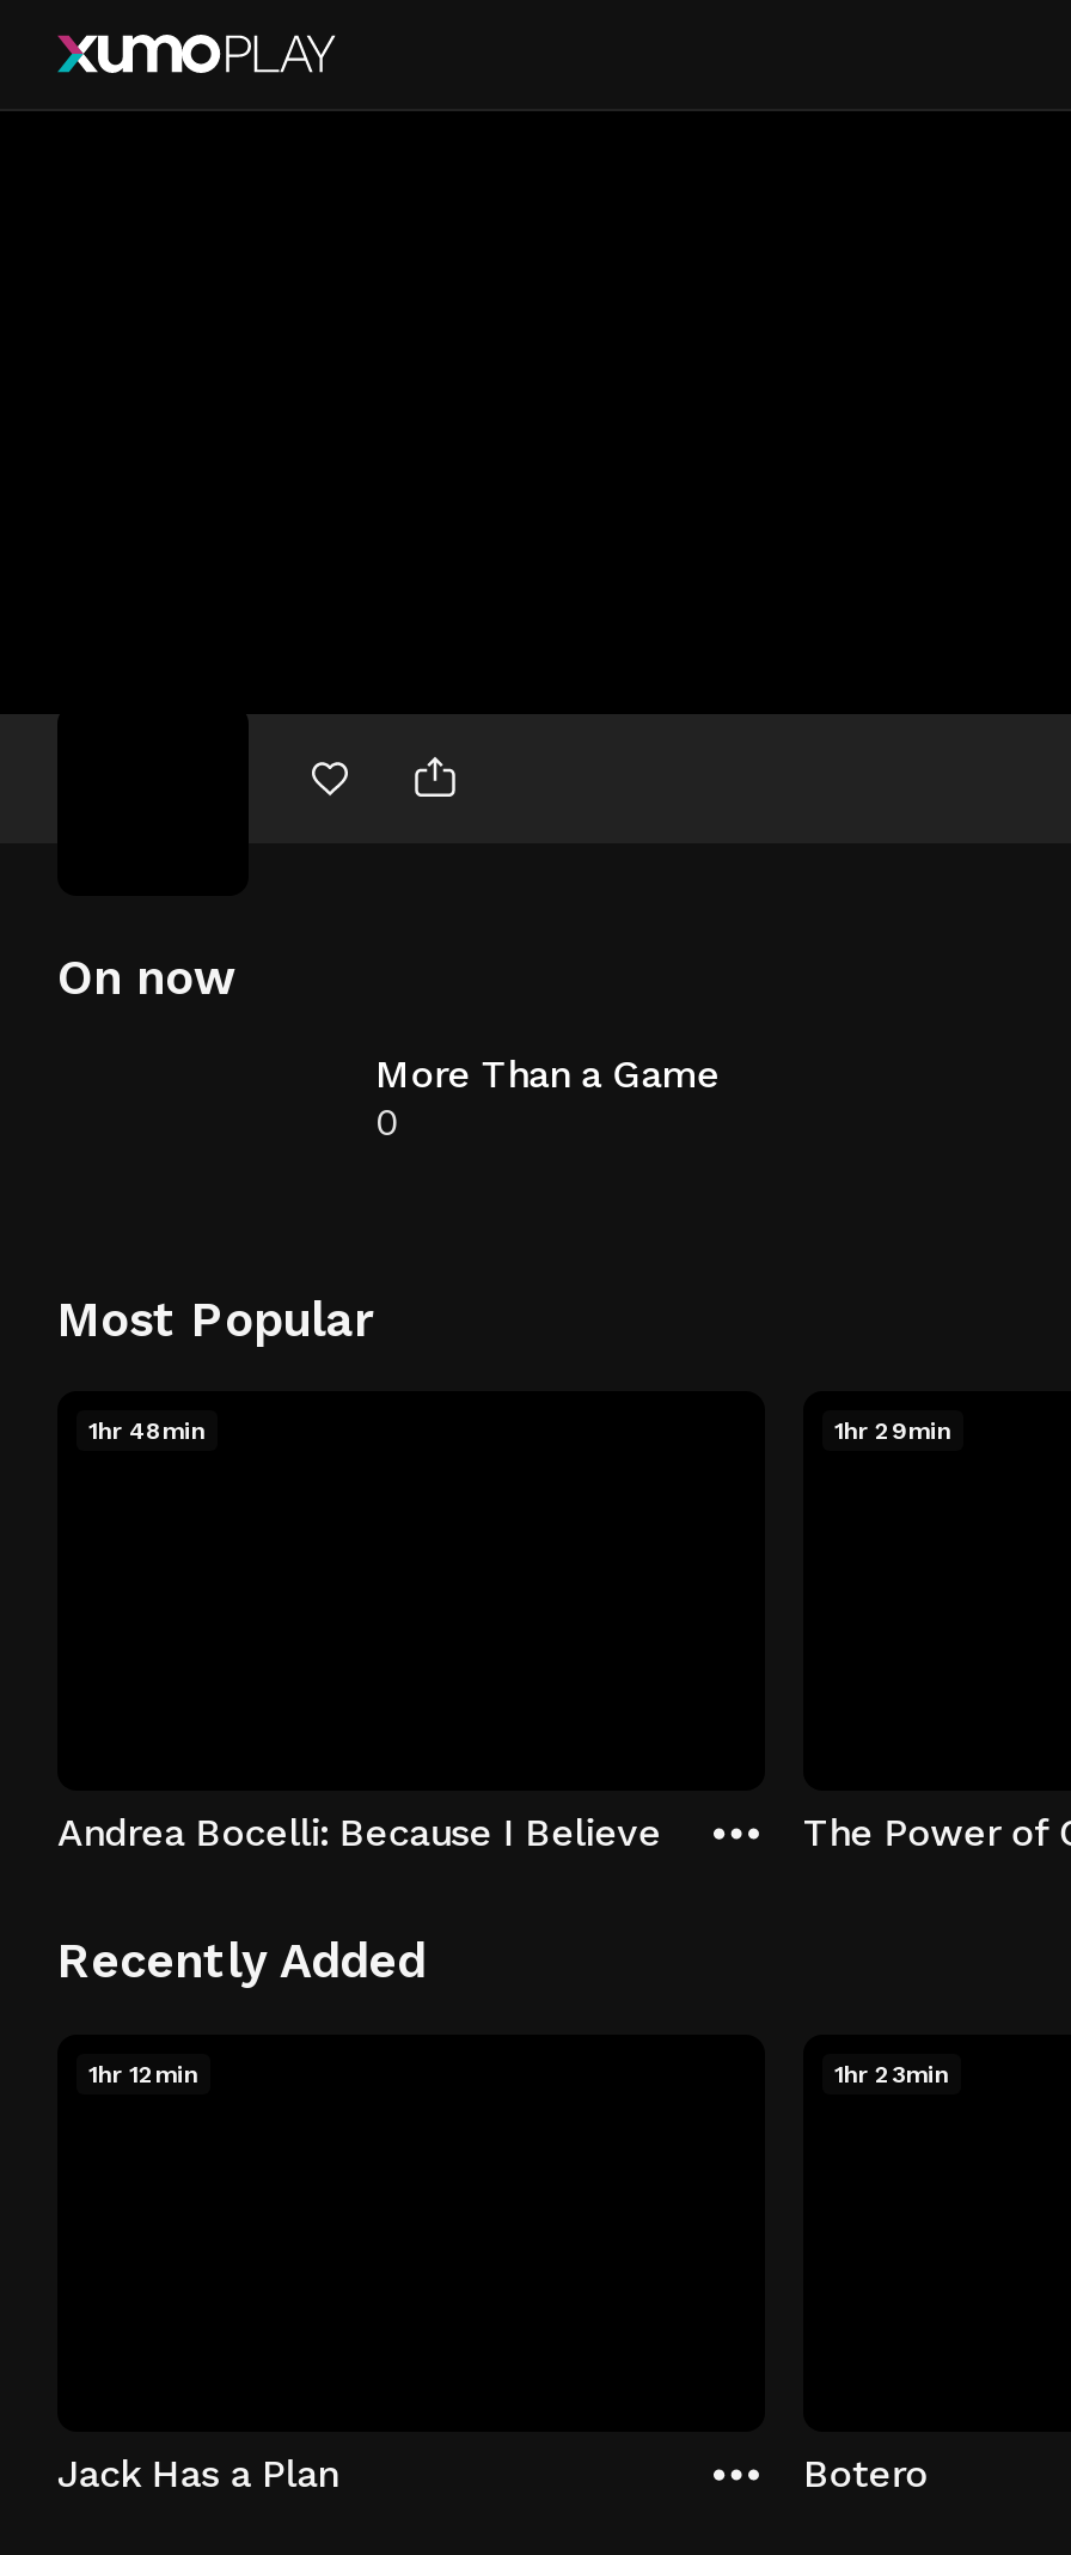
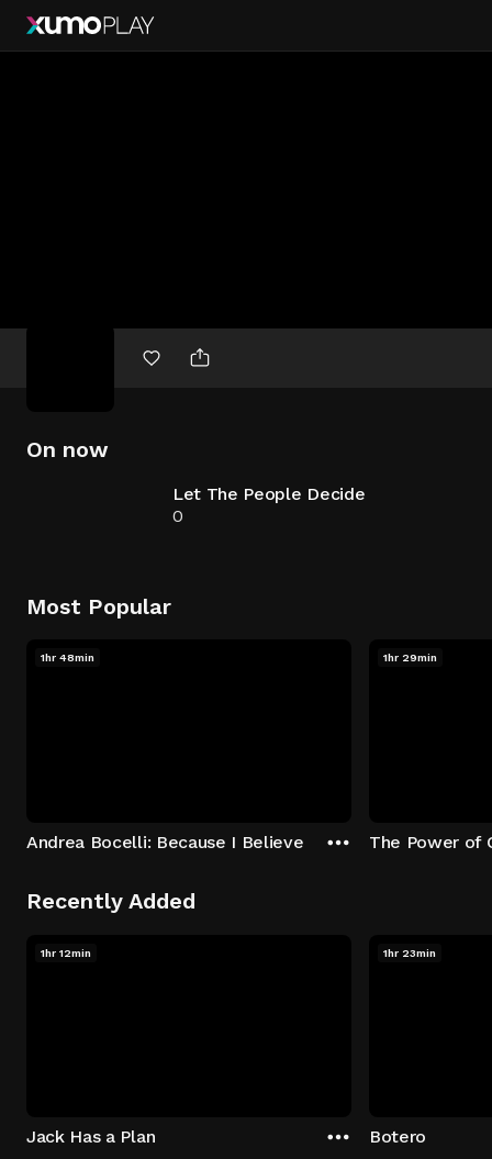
[375,1051,719,1097] More Than a Game -> [172,483,365,504] Let The People Decide

